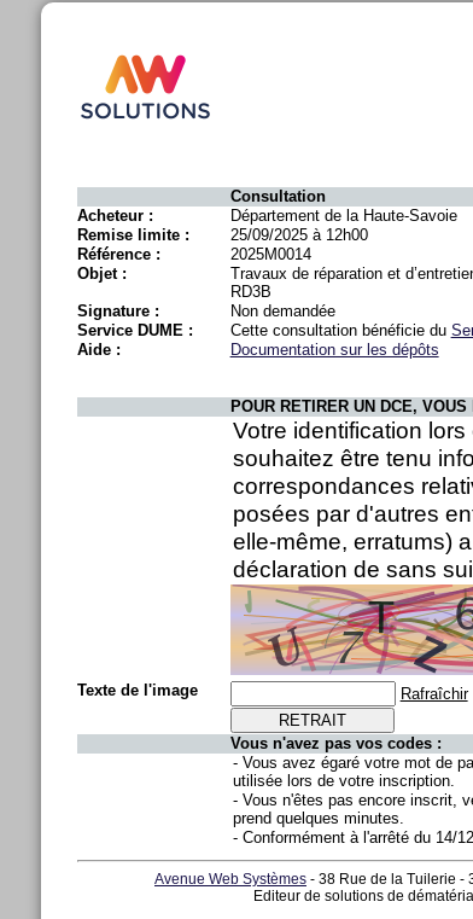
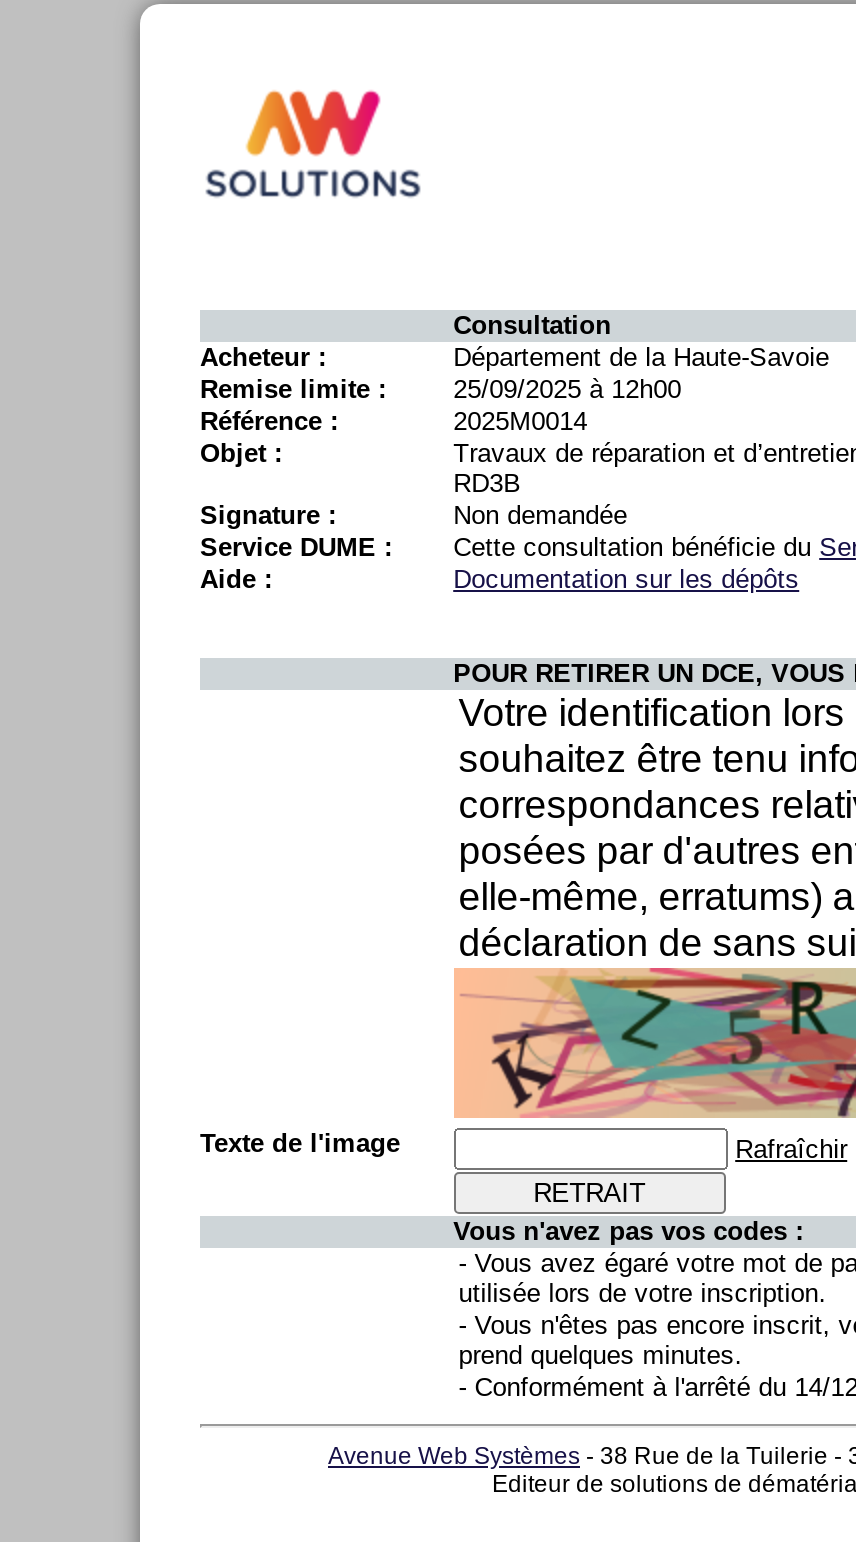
[230,586,469,675] [image] -> [452,970,850,1118] [image]

